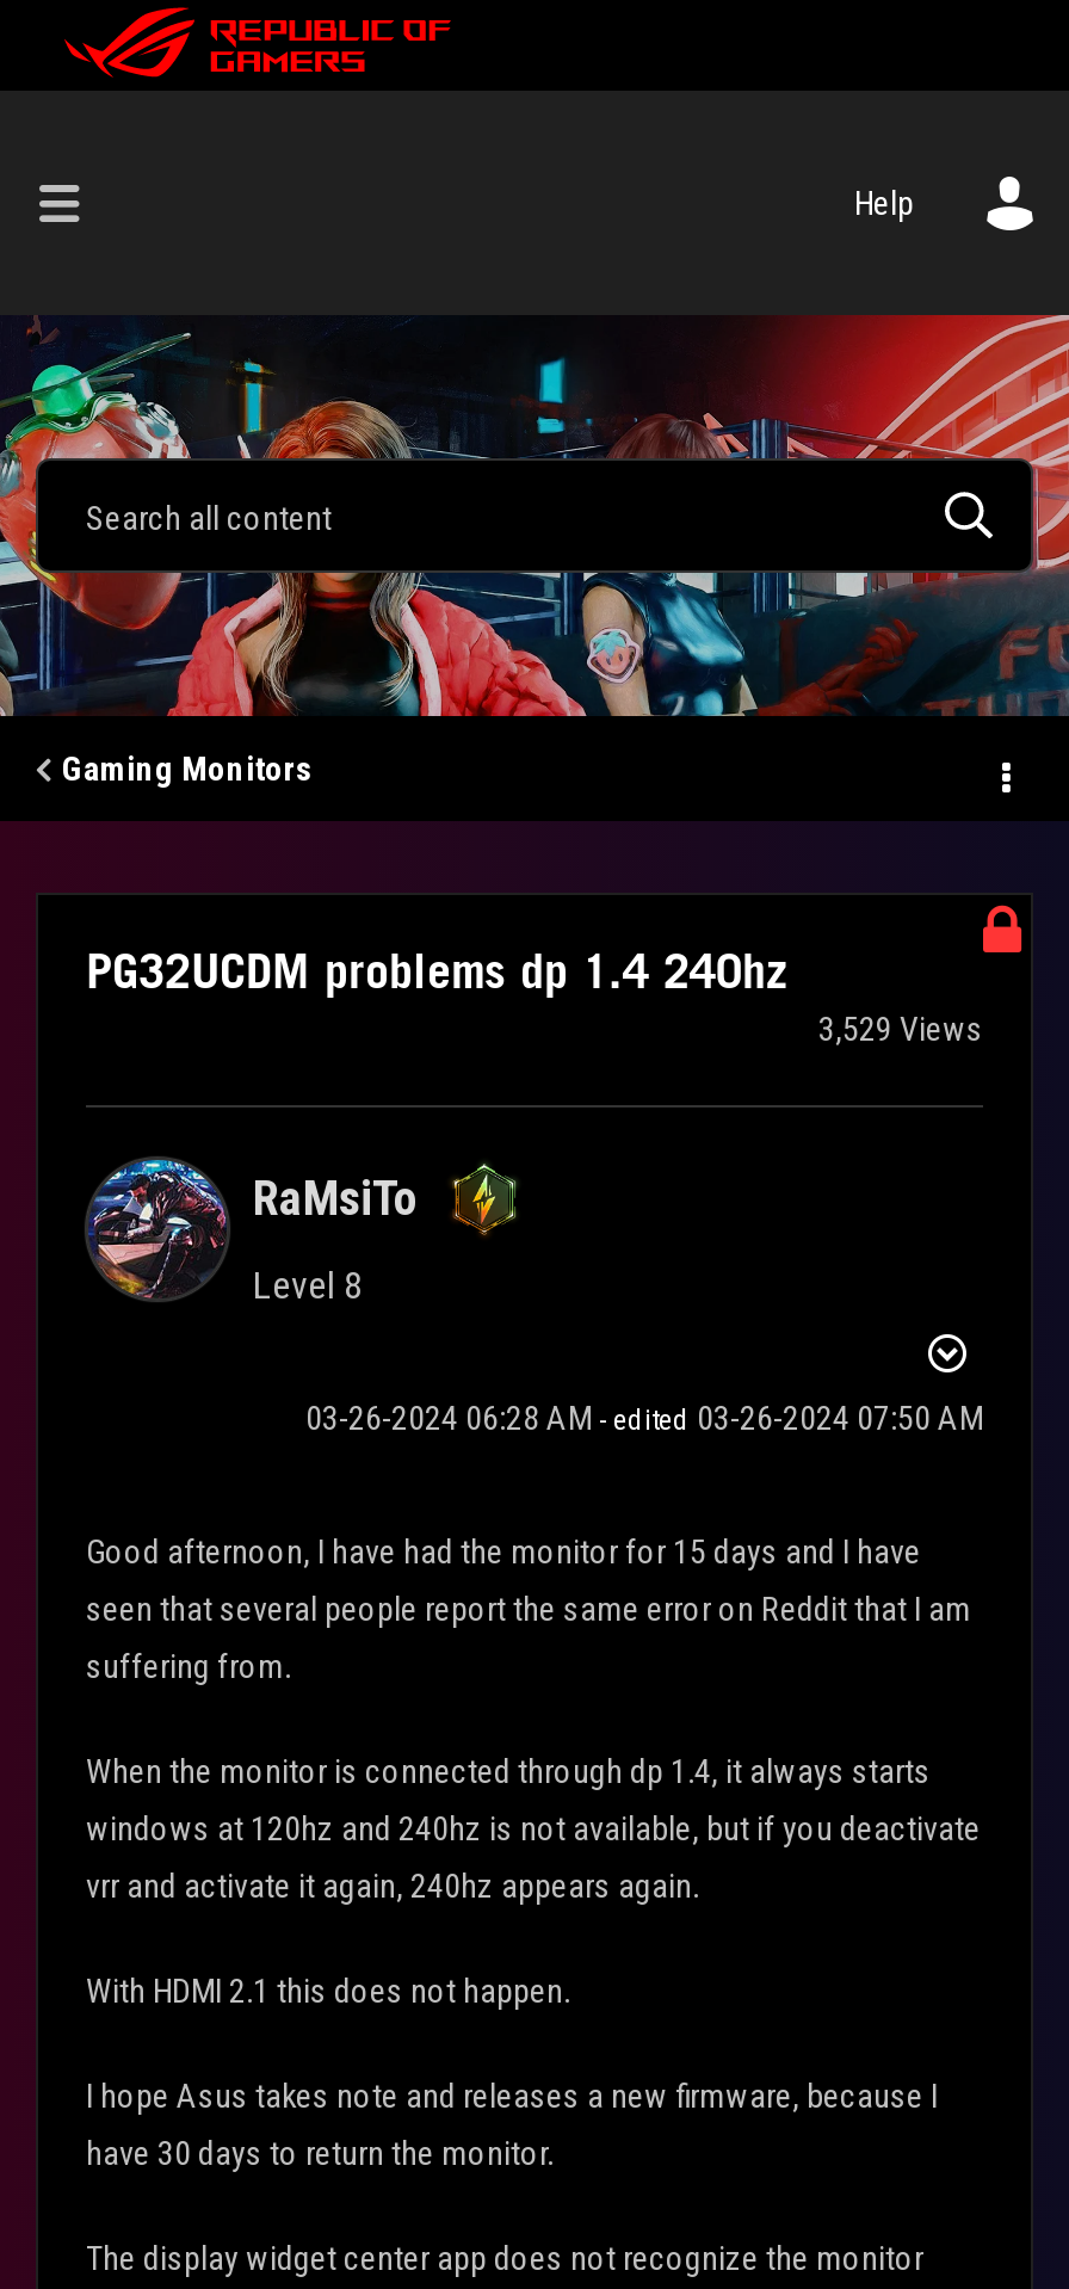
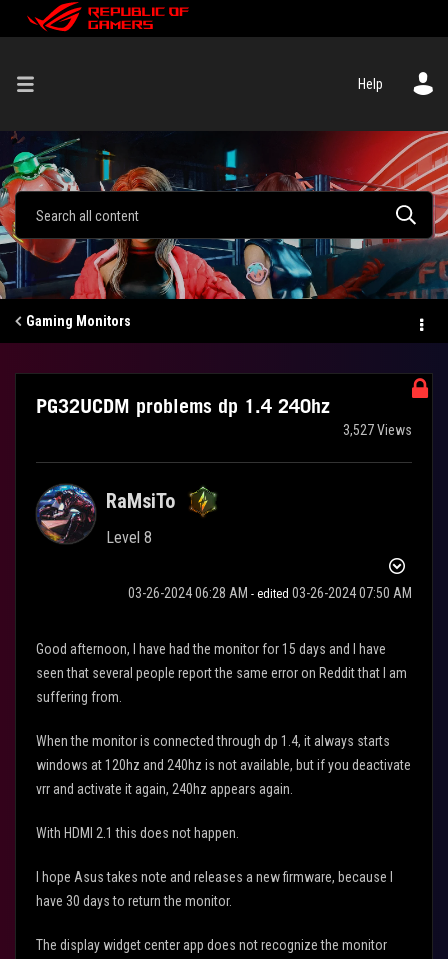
[818,1010,983,1048] 3,529 Views -> [343,422,412,438] 3,527 Views

